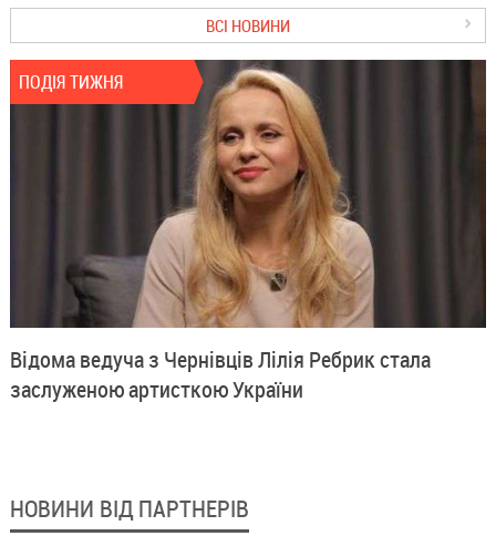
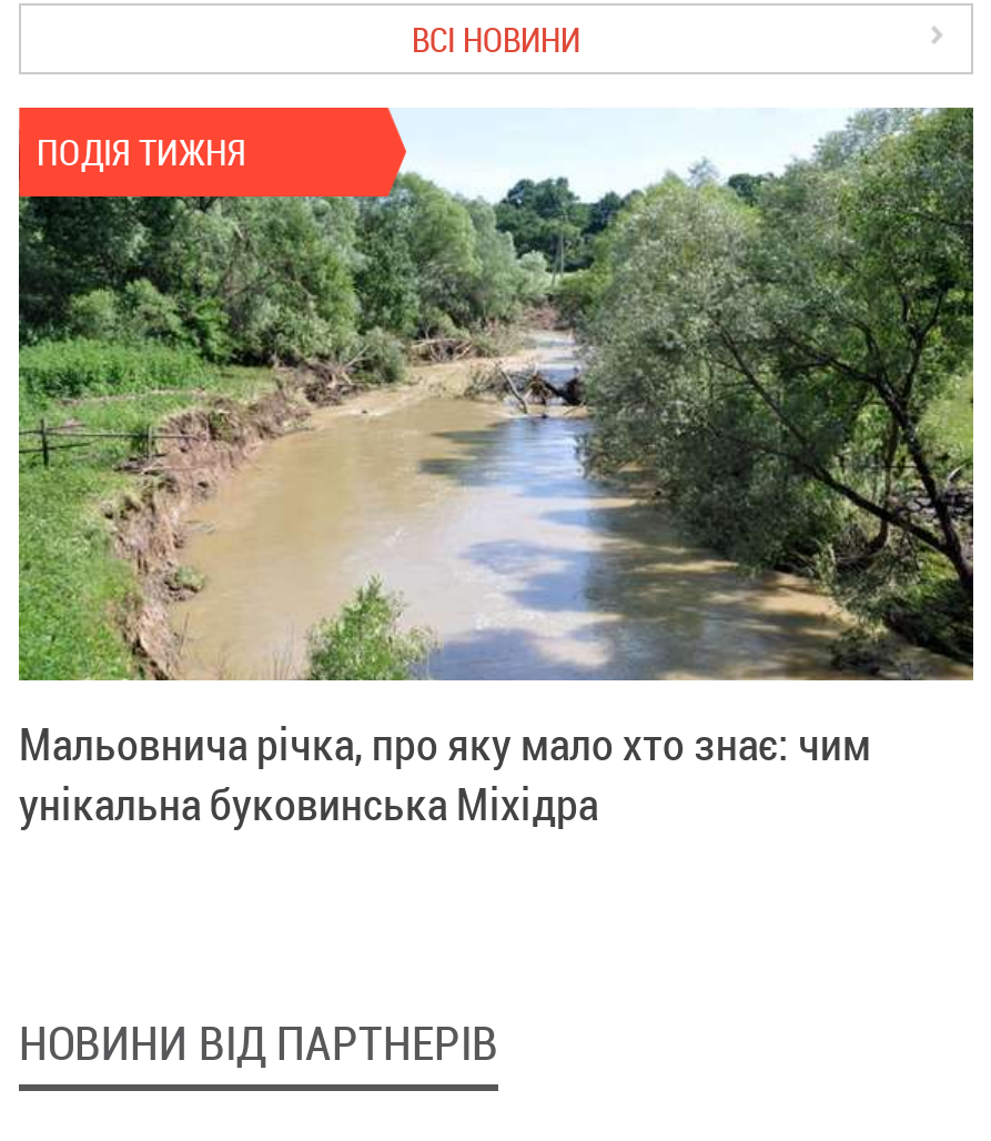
[9,59,487,405] [image] | Відома ведуча з Чернівців Лілія Ребрик стала | заслуженою артисткою України -> [17,108,975,834] [image] | Мальовнича річка, про яку мало хто знає: чим | унікальна буковинська Міхідра

